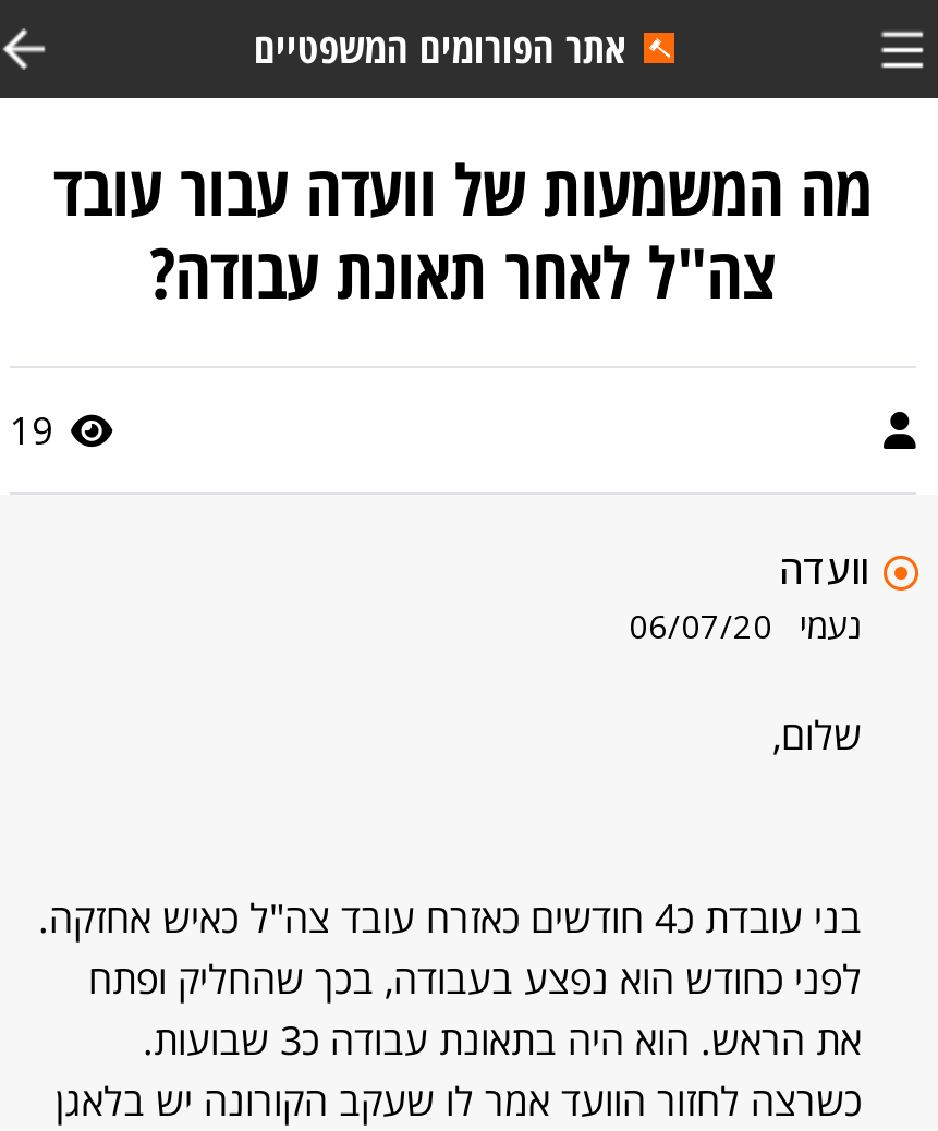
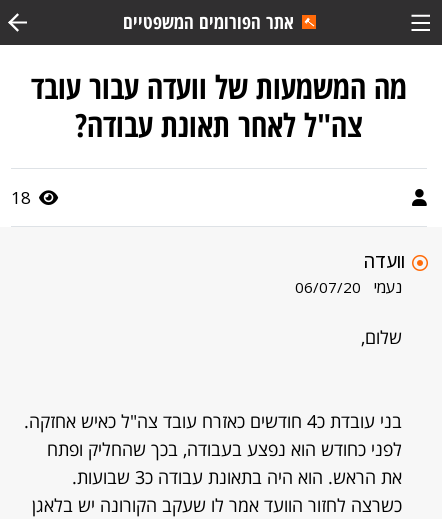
[10,405,53,455] 19 -> [11,186,31,209] 18

